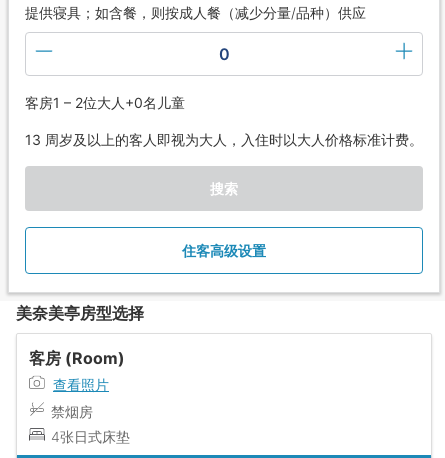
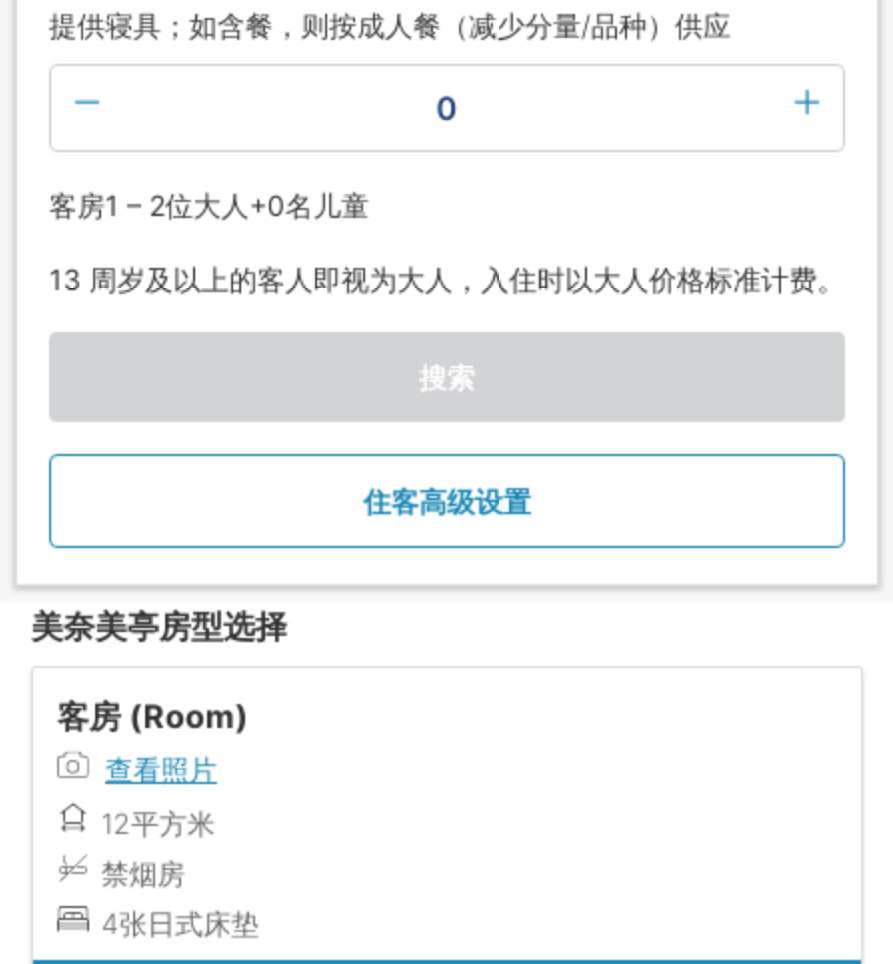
none -> [101,805,215,839] 12平方米

